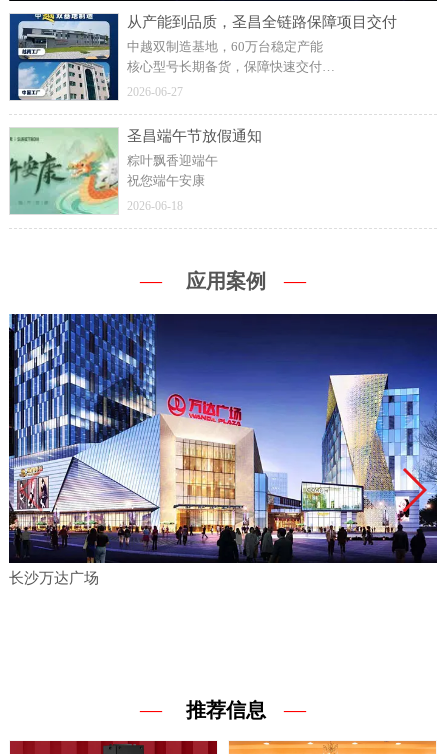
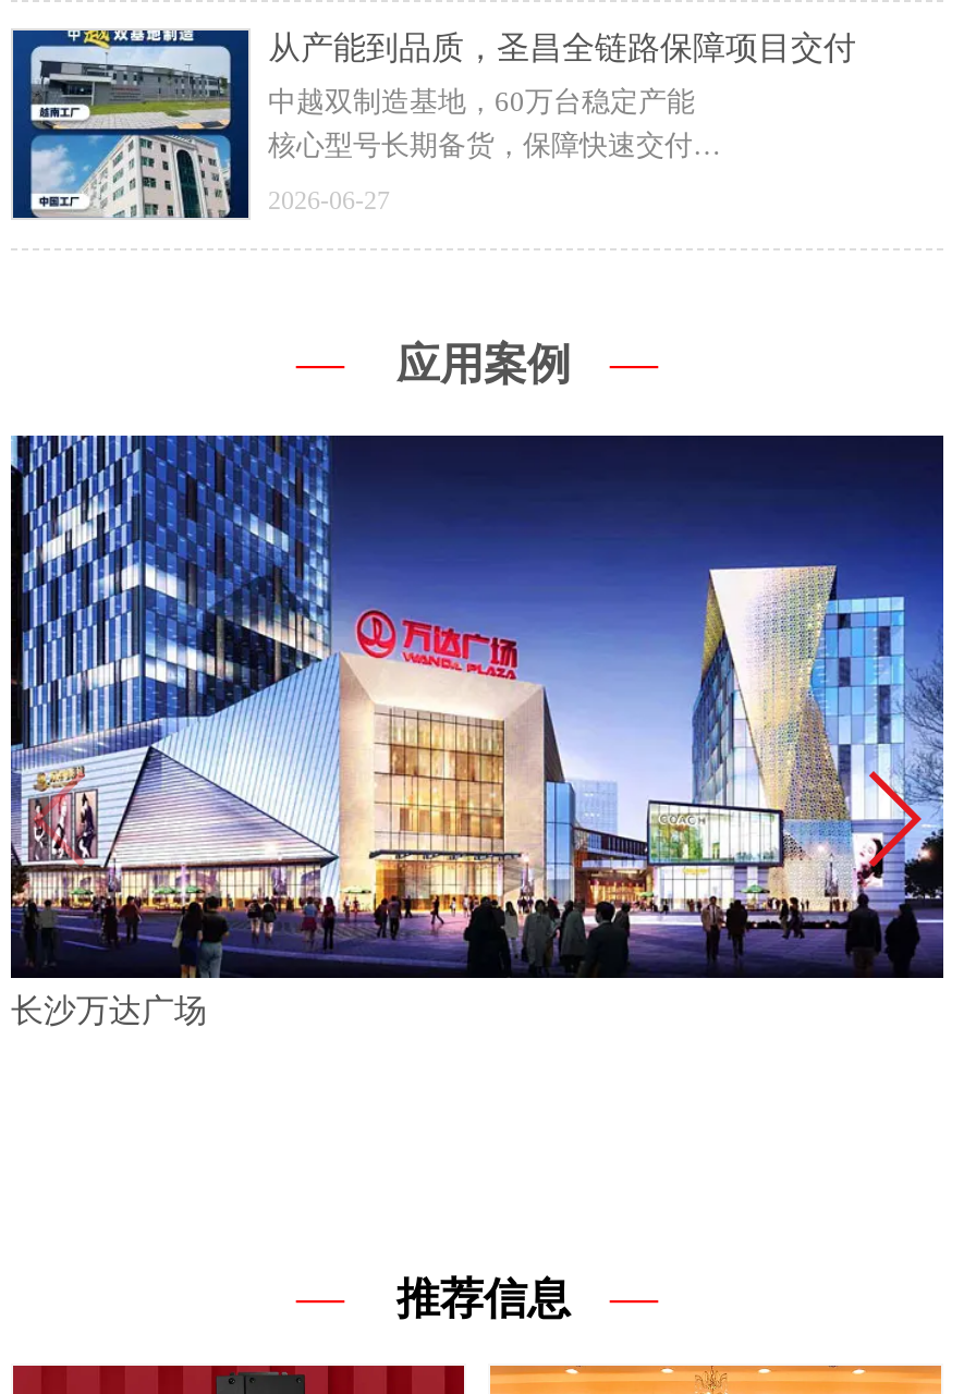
[9,128,262,214] [image] | 圣昌端午节放假通知 | 粽叶飘香迎端午 | 祝您端午安康 | 2026-06-18 -> none

